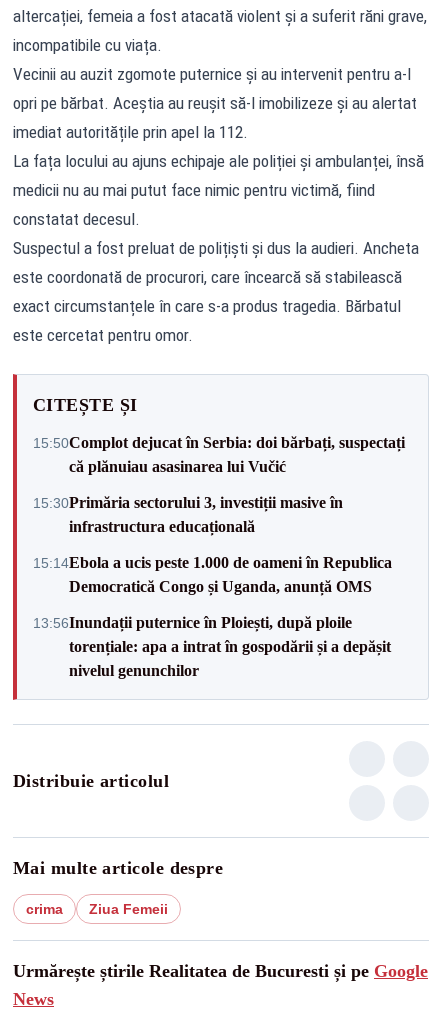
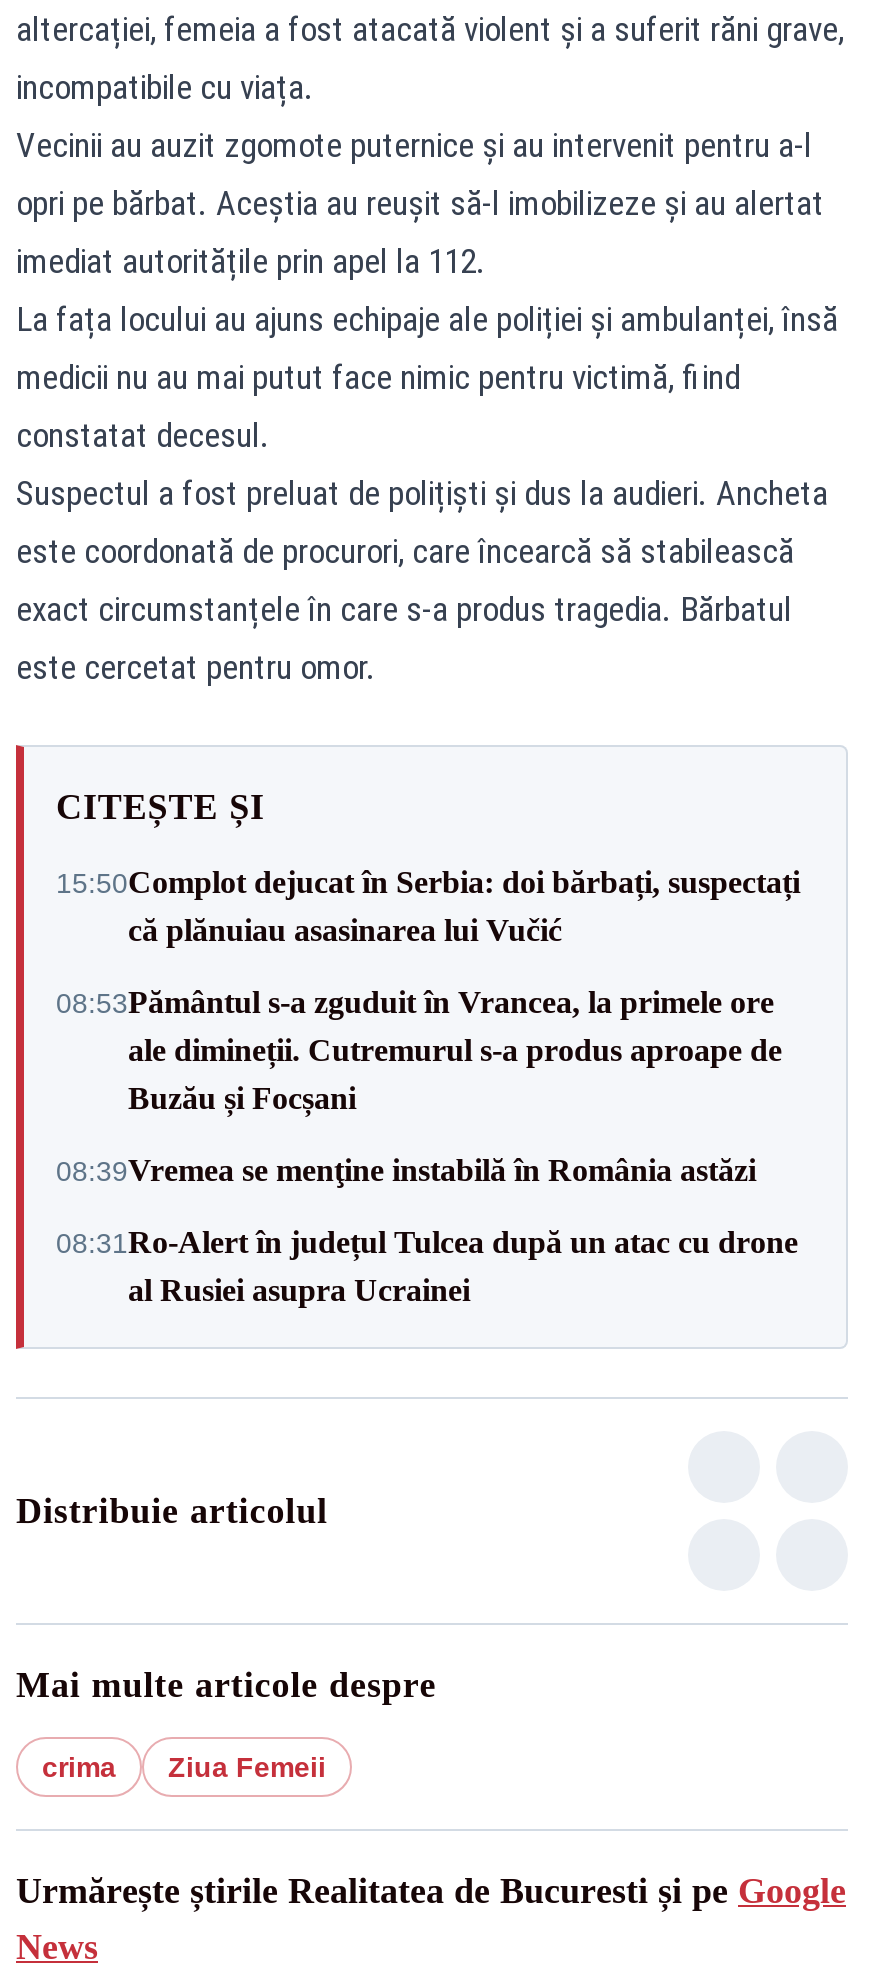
[33,493,343,534] 15:30Primăria sectorului 3, investiții masive în | infrastructura educațională -> [56,985,782,1115] 08:53Pământul s-a zguduit în Vrancea, la primele ore | ale dimineții. Cutremurul s-a produs aproape de | Buzău și Focșani
[33,553,392,594] 15:14Ebola a ucis peste 1.000 de oameni în Republica | Democratică Congo și Uganda, anunță OMS -> [56,1153,756,1187] 08:39Vremea se menţine instabilă în România astăzi
[33,613,391,678] 13:56Inundații puternice în Ploiești, după ploile | torențiale: apa a intrat în gospodării și a depășit | nivelul genunchilor -> [56,1225,798,1307] 08:31Ro-Alert în județul Tulcea după un atac cu drone | al Rusiei asupra Ucrainei

